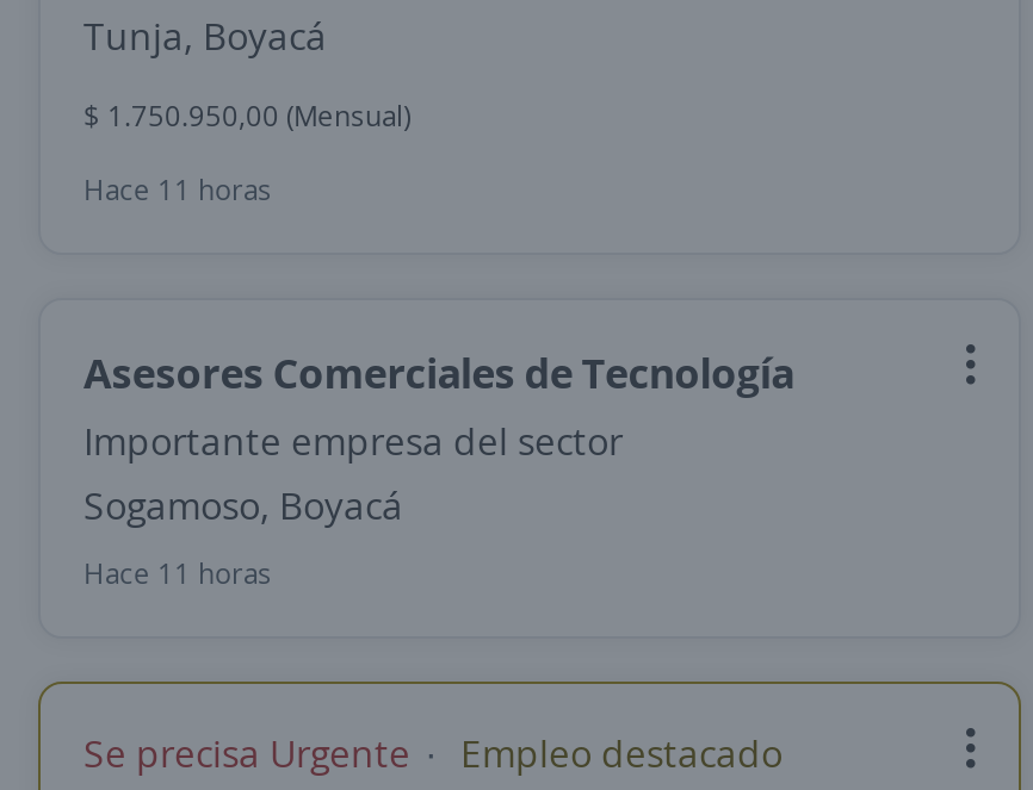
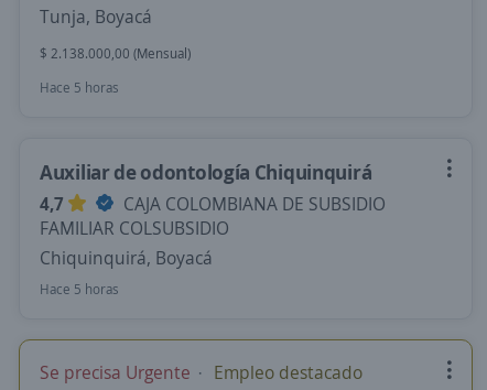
[83,95,410,136] $ 1.750.950,00 (Mensual) -> [40,44,191,63] $ 2.138.000,00 (Mensual)
[83,169,272,210] Hace 11 horas -> [40,78,119,97] Hace 5 horas
[83,343,794,593] Asesores Comerciales de Tecnología | Importante empresa del sector | Sogamoso, Boyacá | Hace 11 horas -> [40,159,386,299] Auxiliar de odontología Chiquinquirá | 4,7 | CAJA COLOMBIANA DE SUBSIDIO | FAMILIAR COLSUBSIDIO | Chiquinquirá, Boyacá | Hace 5 horas

